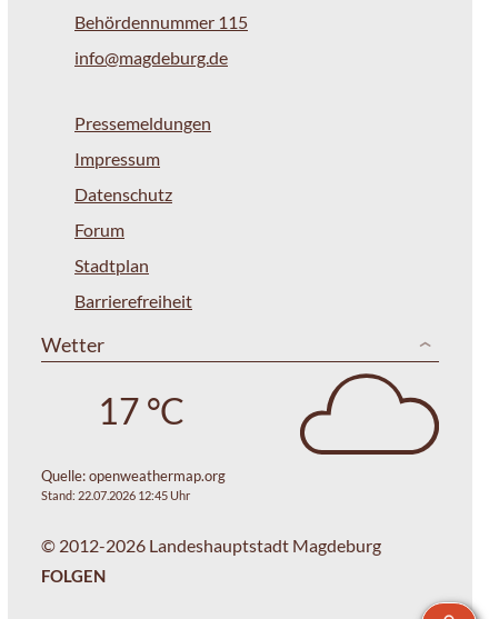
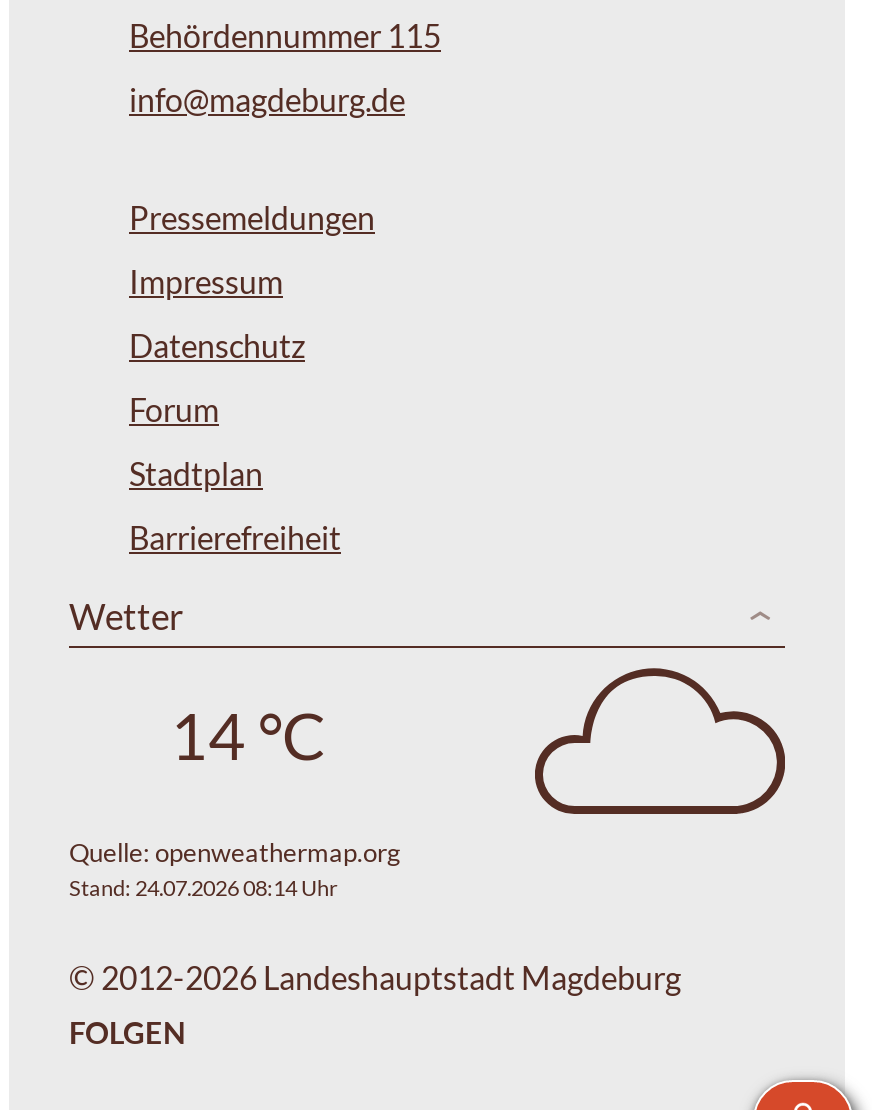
[97,388,184,432] 17 °C -> [170,695,326,773] 14 °C
[41,488,190,502] Stand: 22.07.2026 12:45 Uhr -> [69,874,337,900] Stand: 24.07.2026 08:14 Uhr

